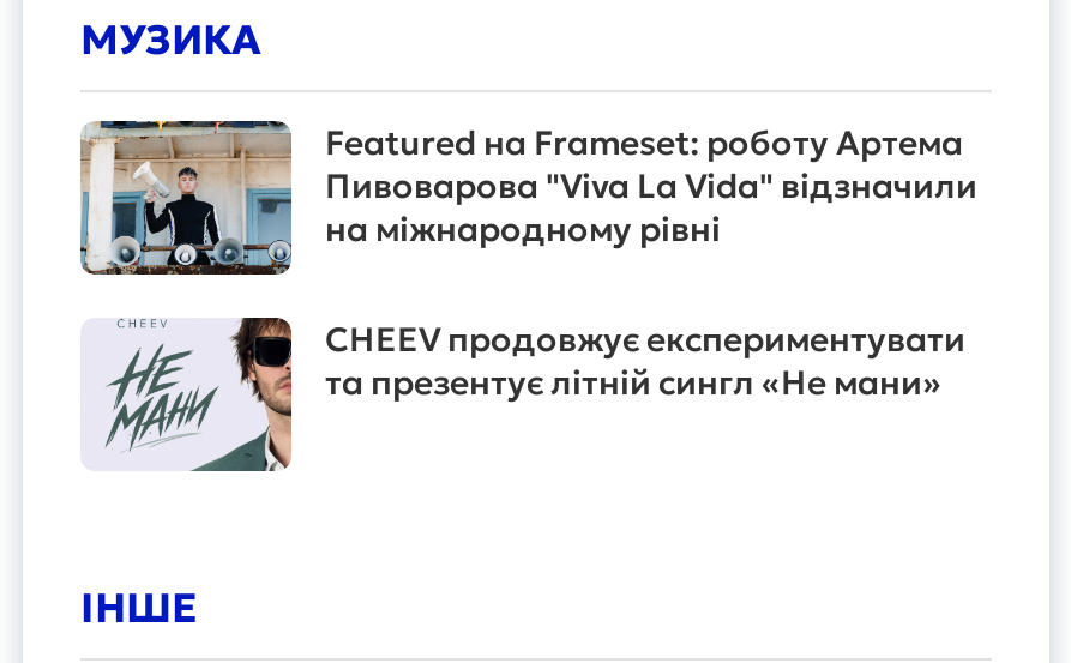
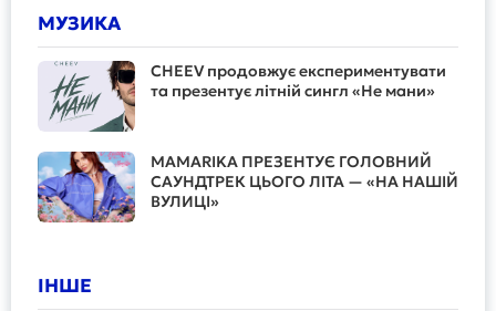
[78,119,977,277] [image] | Featured на Frameset: роботу Артема | Пивоварова "Viva La Vida" відзначили | на міжнародному рівні -> none
moved [325,318,965,404] -> [151,61,446,101]: CHEEV продовжує експериментувати | та презентує літній сингл «Не мани»
none -> [37,151,458,224] [image] | MAMARIKA ПРЕЗЕНТУЄ ГОЛОВНИЙ | САУНДТРЕК ЦЬОГО ЛІТА — «НА НАШІЙ | ВУЛИЦІ»

